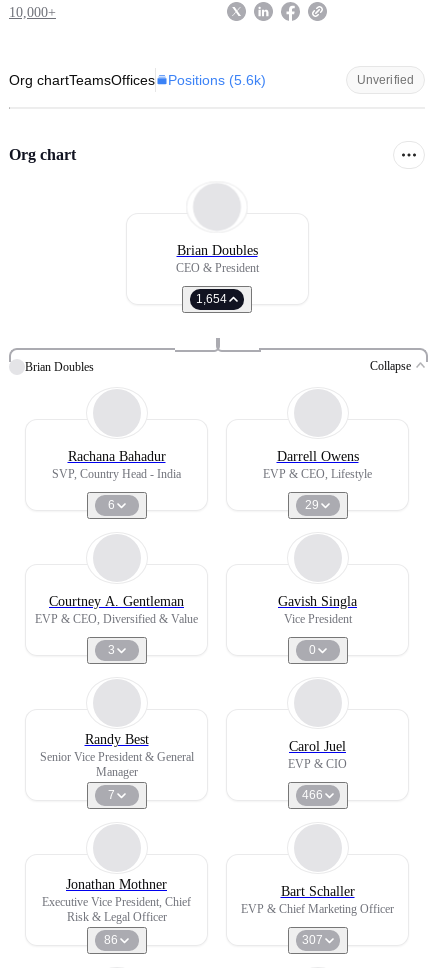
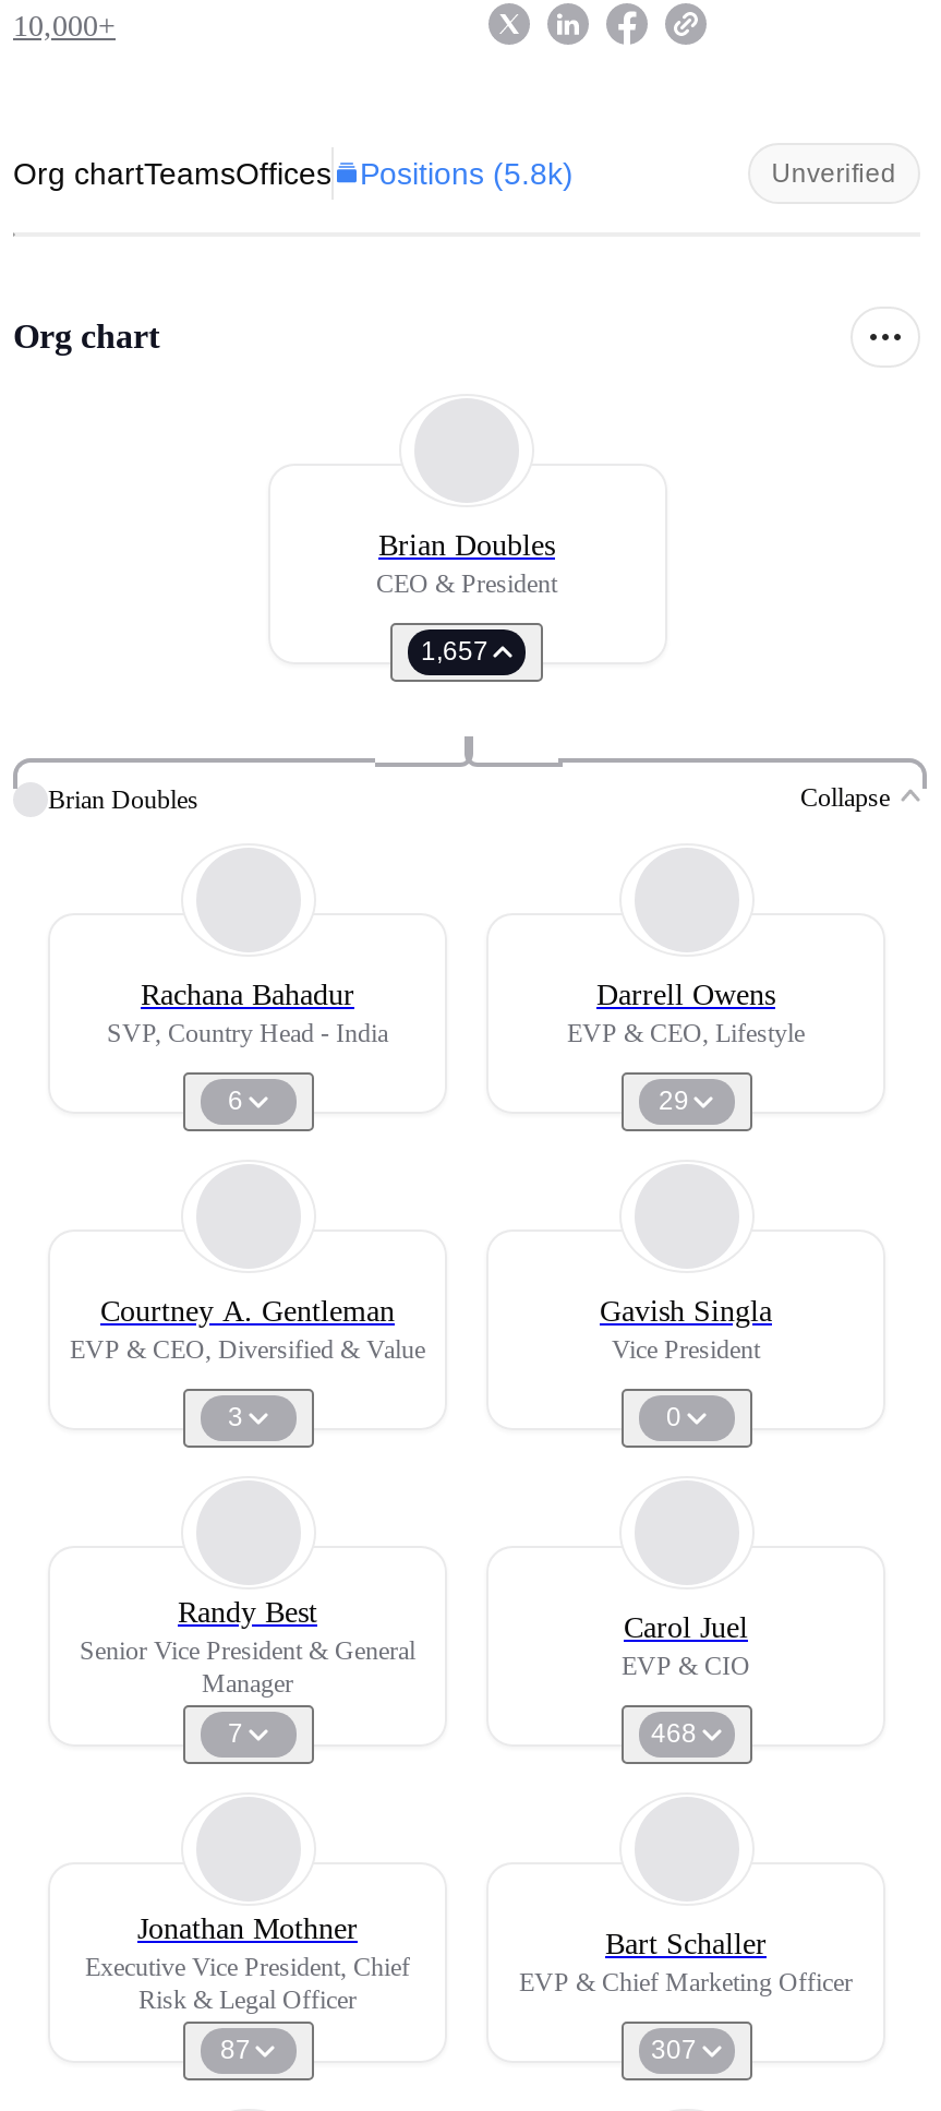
[9,72,266,88] Org chartTeamsOffices Positions (5.6k) -> [13,156,574,191] Org chartTeamsOffices Positions (5.8k)
[196,292,227,306] 1,654 -> [421,636,488,667] 1,657
[301,788,322,802] 466 -> [651,1718,697,1749] 468
[104,933,118,947] 86 -> [220,2035,251,2065] 87

